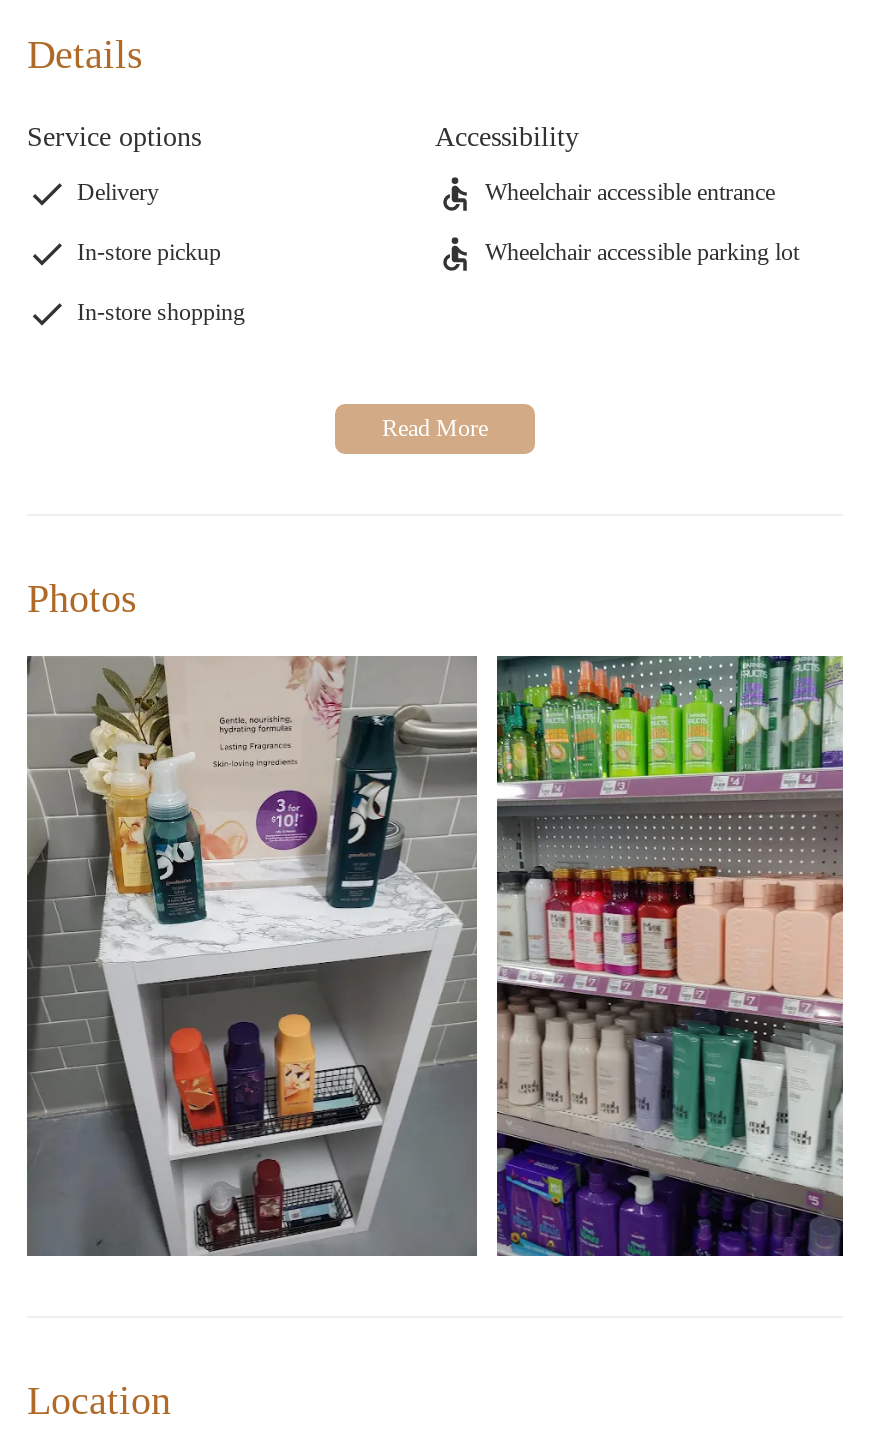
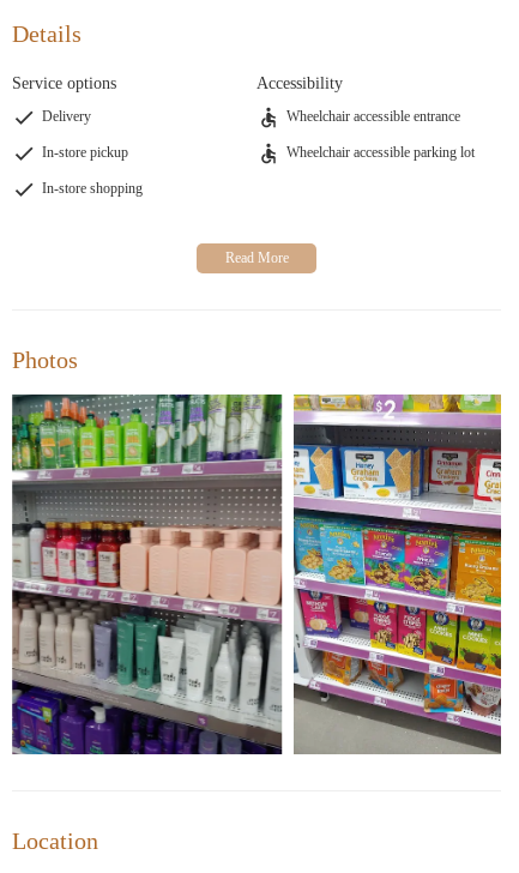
[25,654,479,1258] [image] -> [12,393,283,755] [image]
[495,654,845,1258] [image] -> [292,393,502,754] [image]

